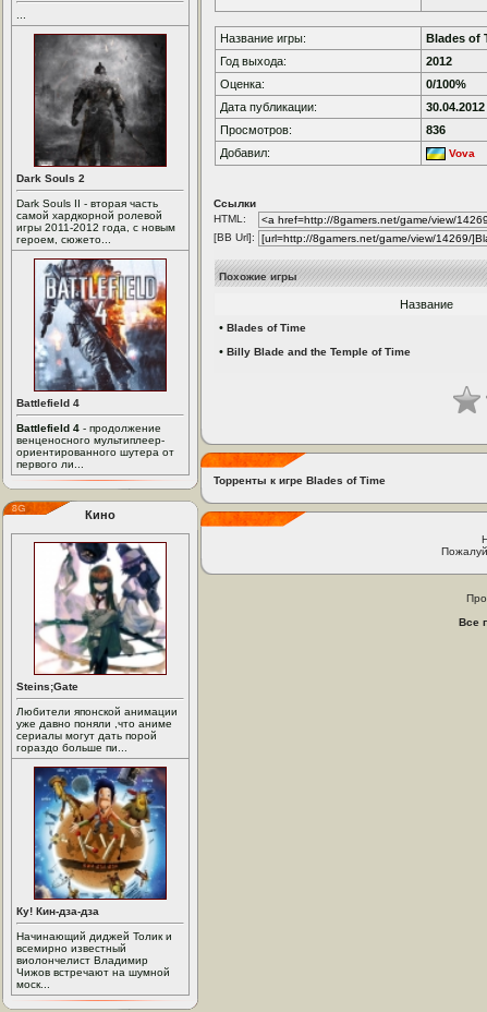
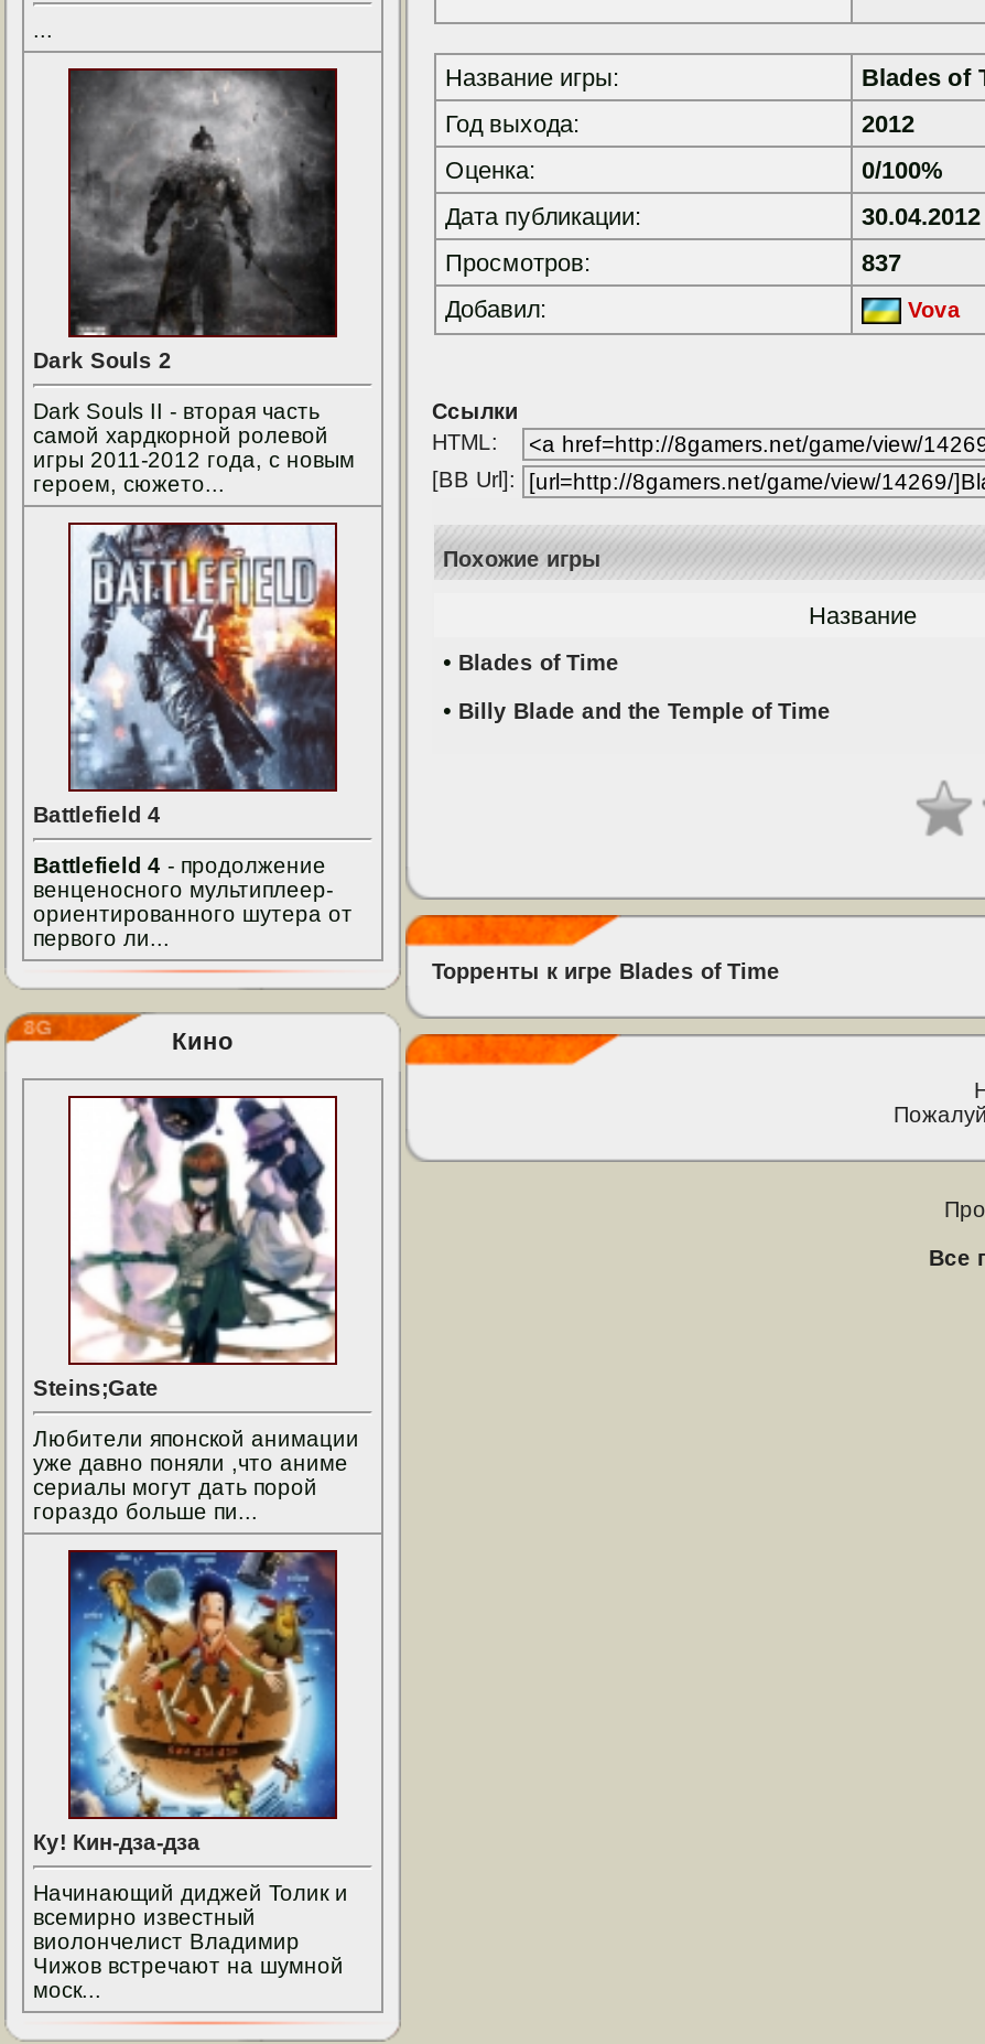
[426,123,446,136] 836 -> [862,249,901,276] 837

